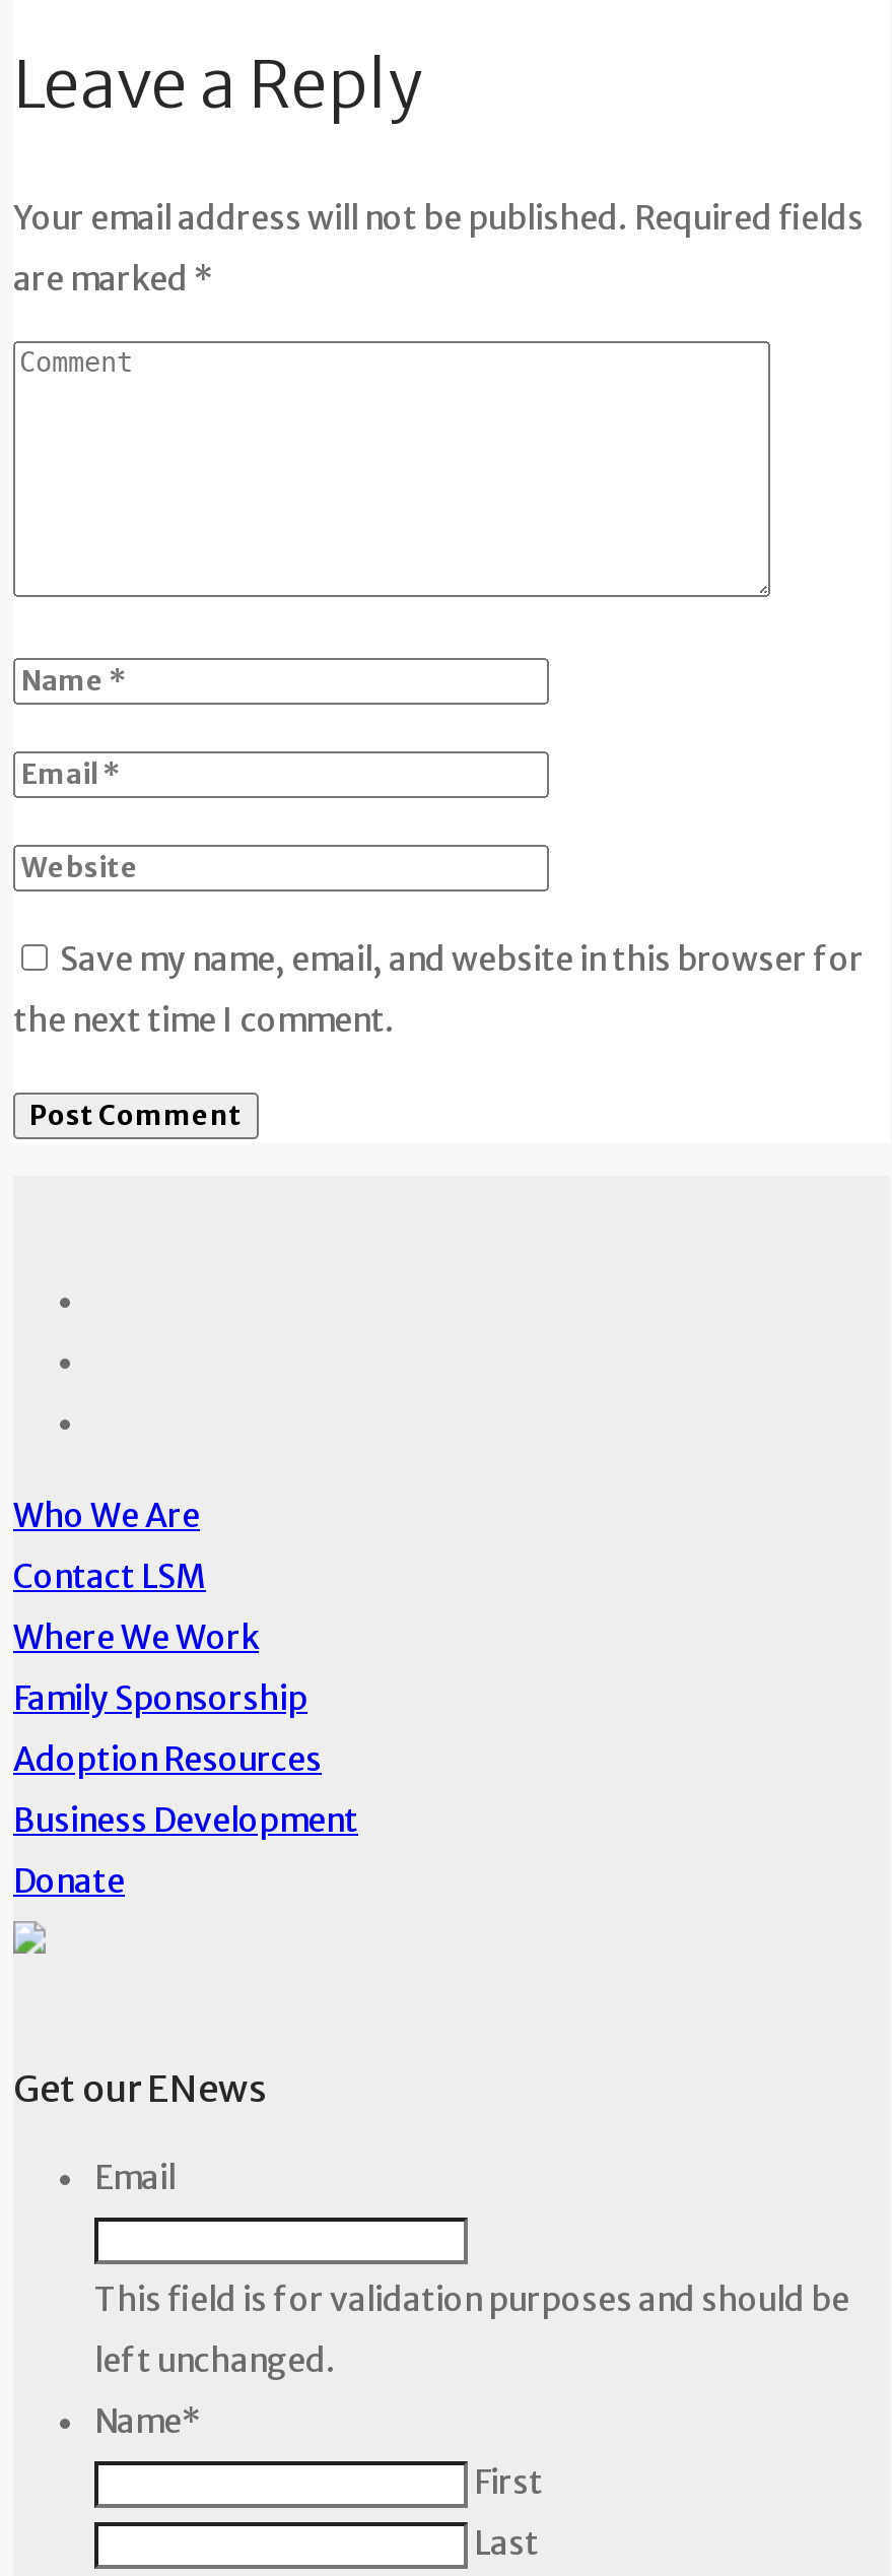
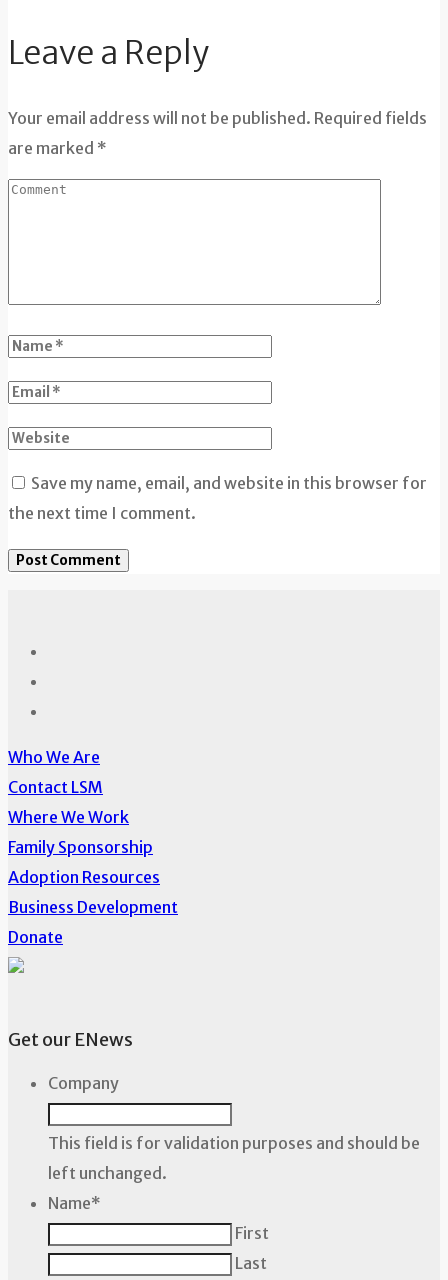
[94,2157,176,2198] Email -> [48,1073,119,1093] Company

